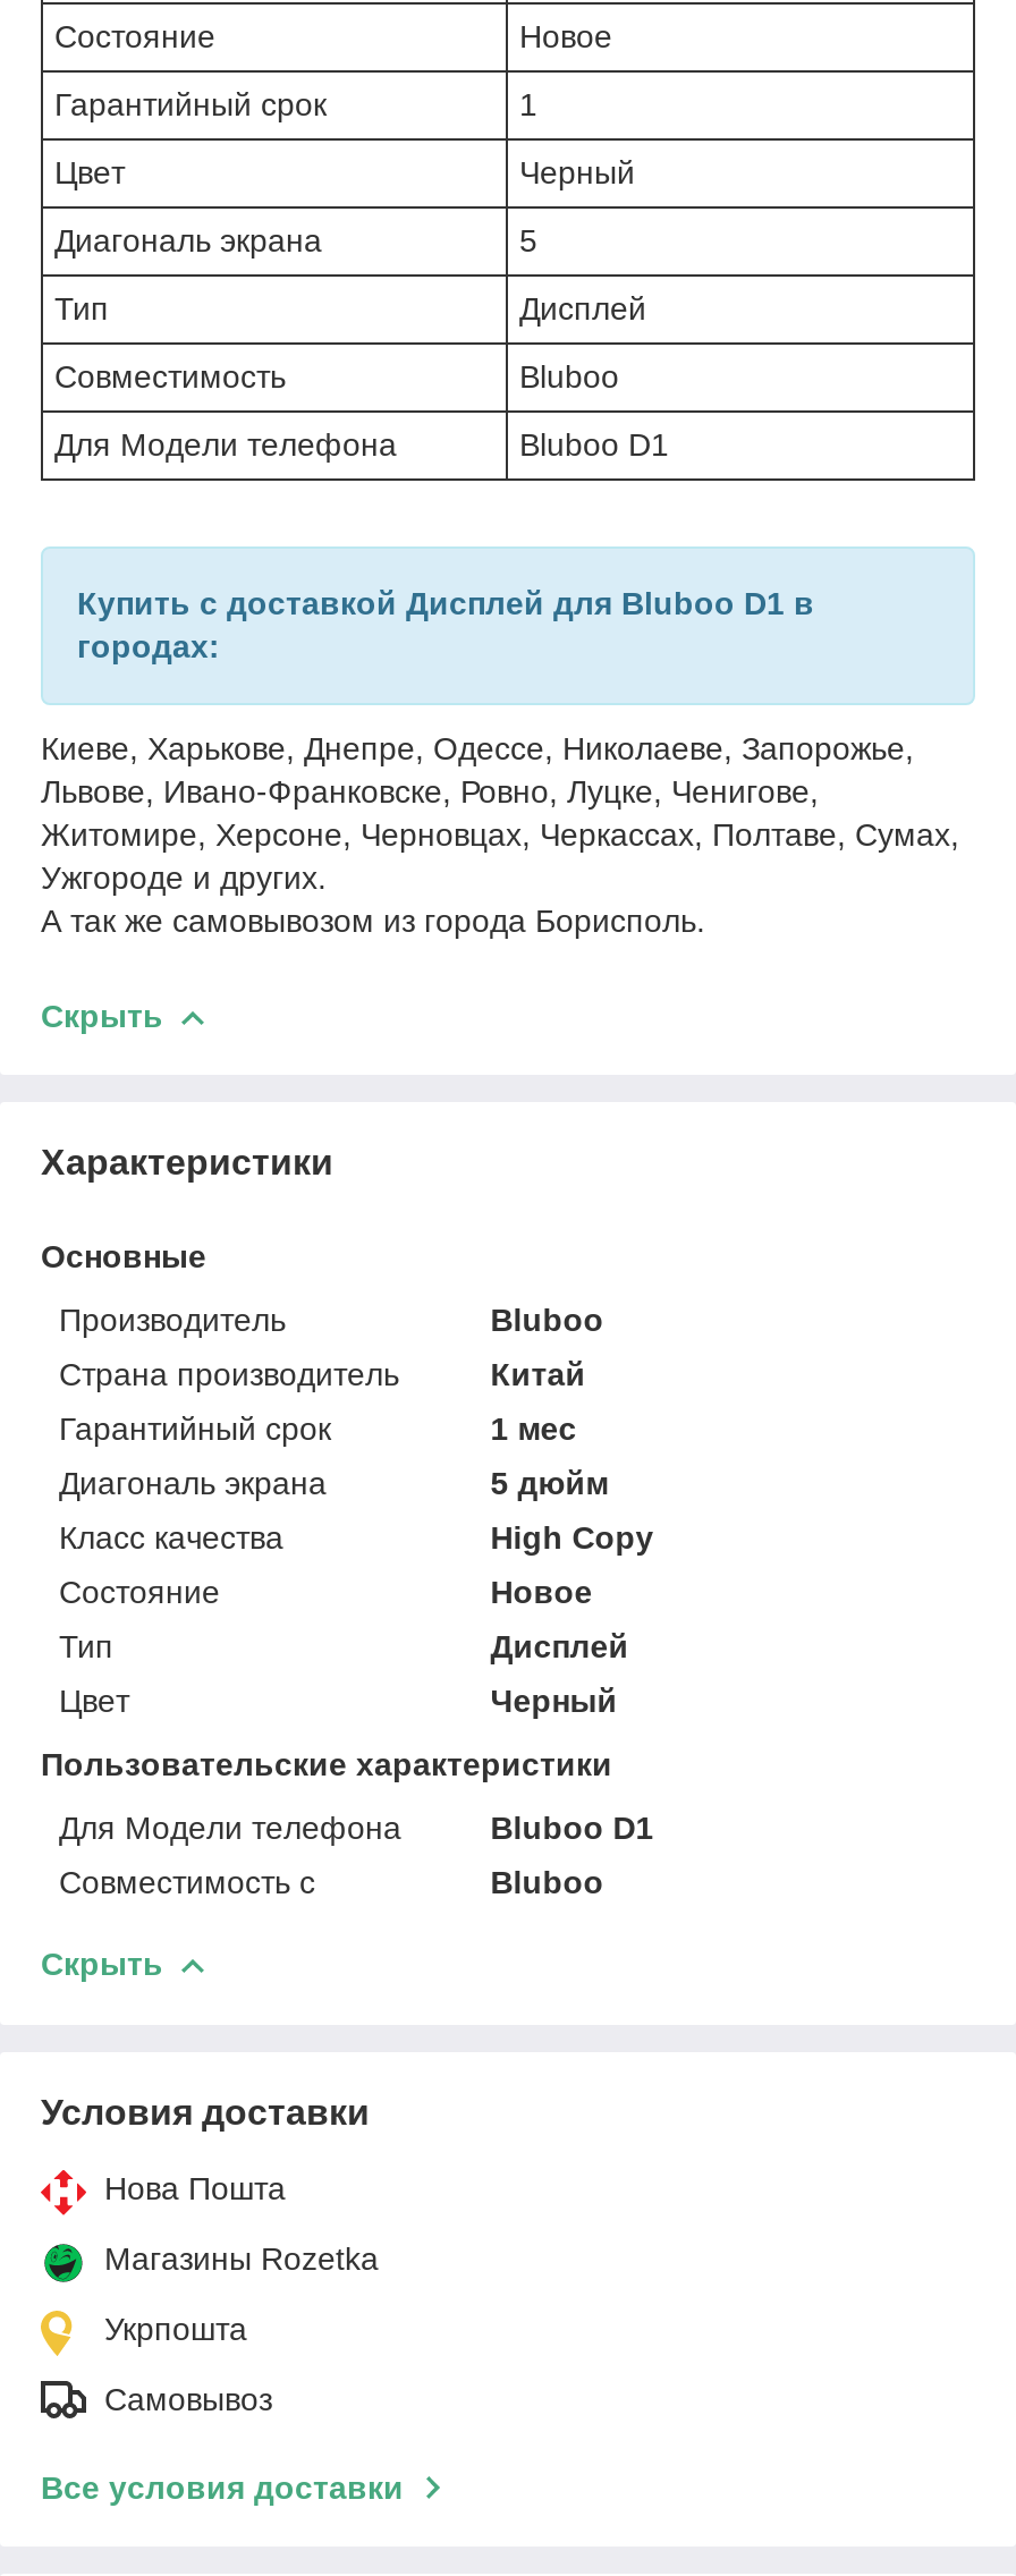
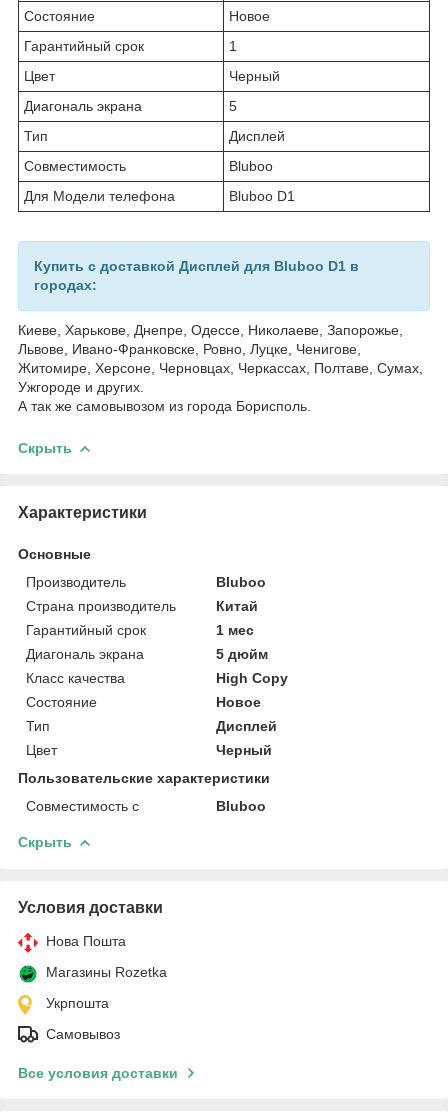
[59,1810,654,1846] Для Модели телефона | Bluboo D1 -> none

